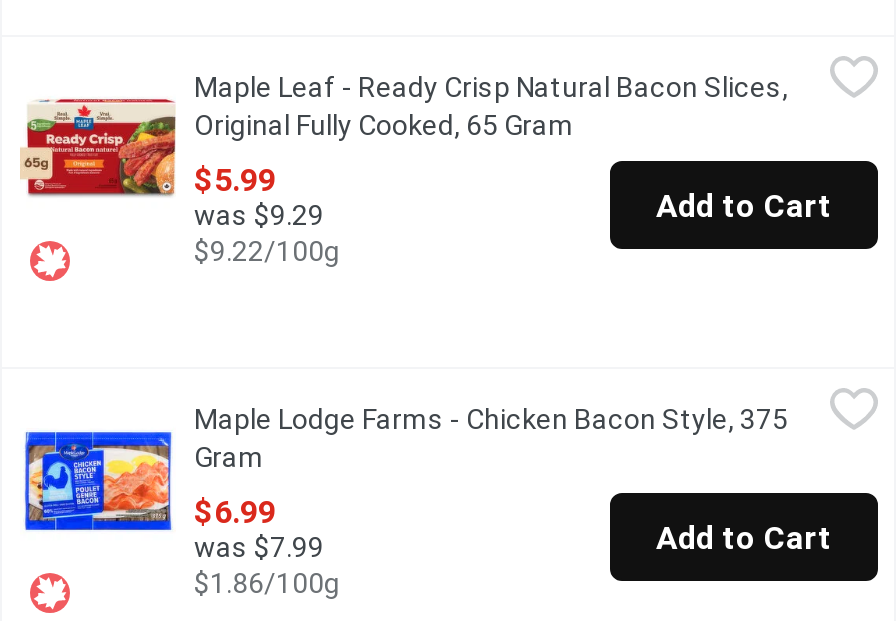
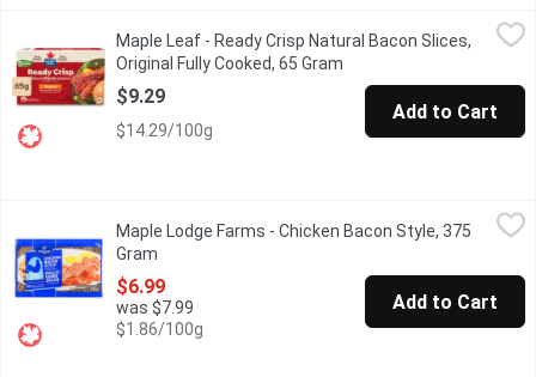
[194,161,340,267] $5.99 | was $9.29 | $9.22/100g -> [116,85,213,140] $9.29 | $14.29/100g

